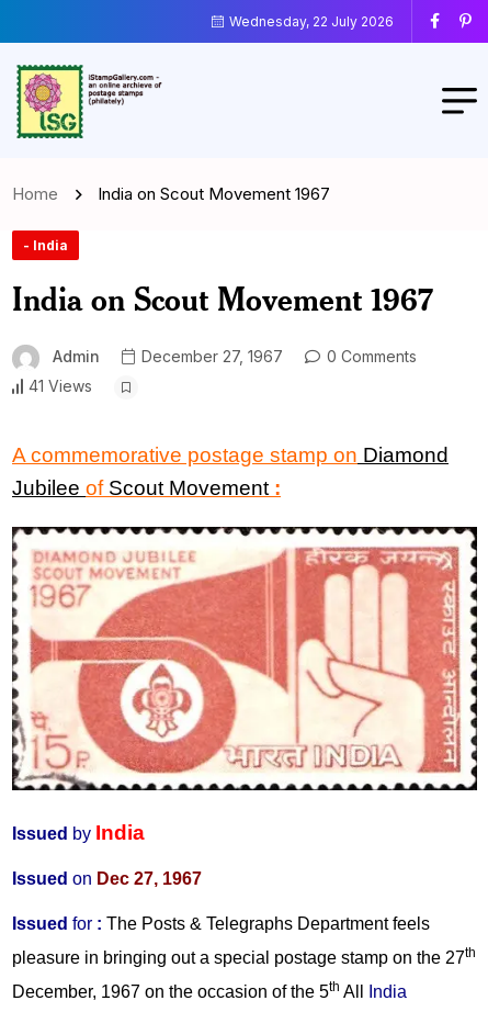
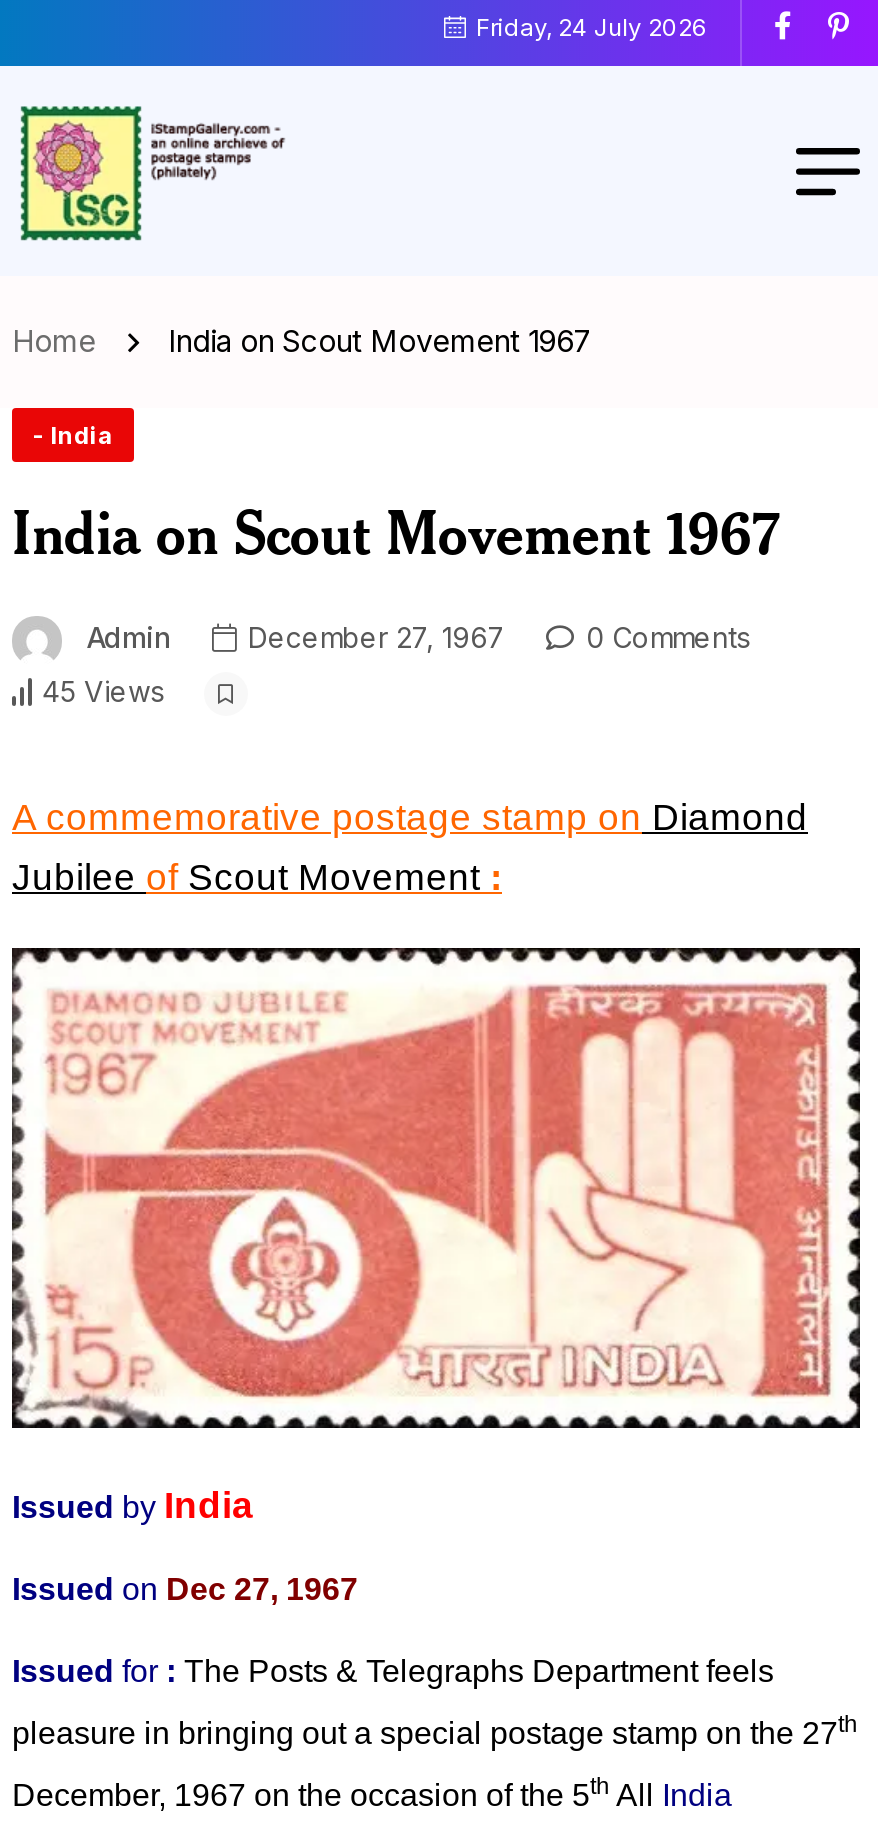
[226,13,394,29] Wednesday, 22 July 2026 -> [470,11,708,41] Friday, 24 July 2026
[29,377,92,395] 41 Views -> [42,674,164,708] 45 Views

